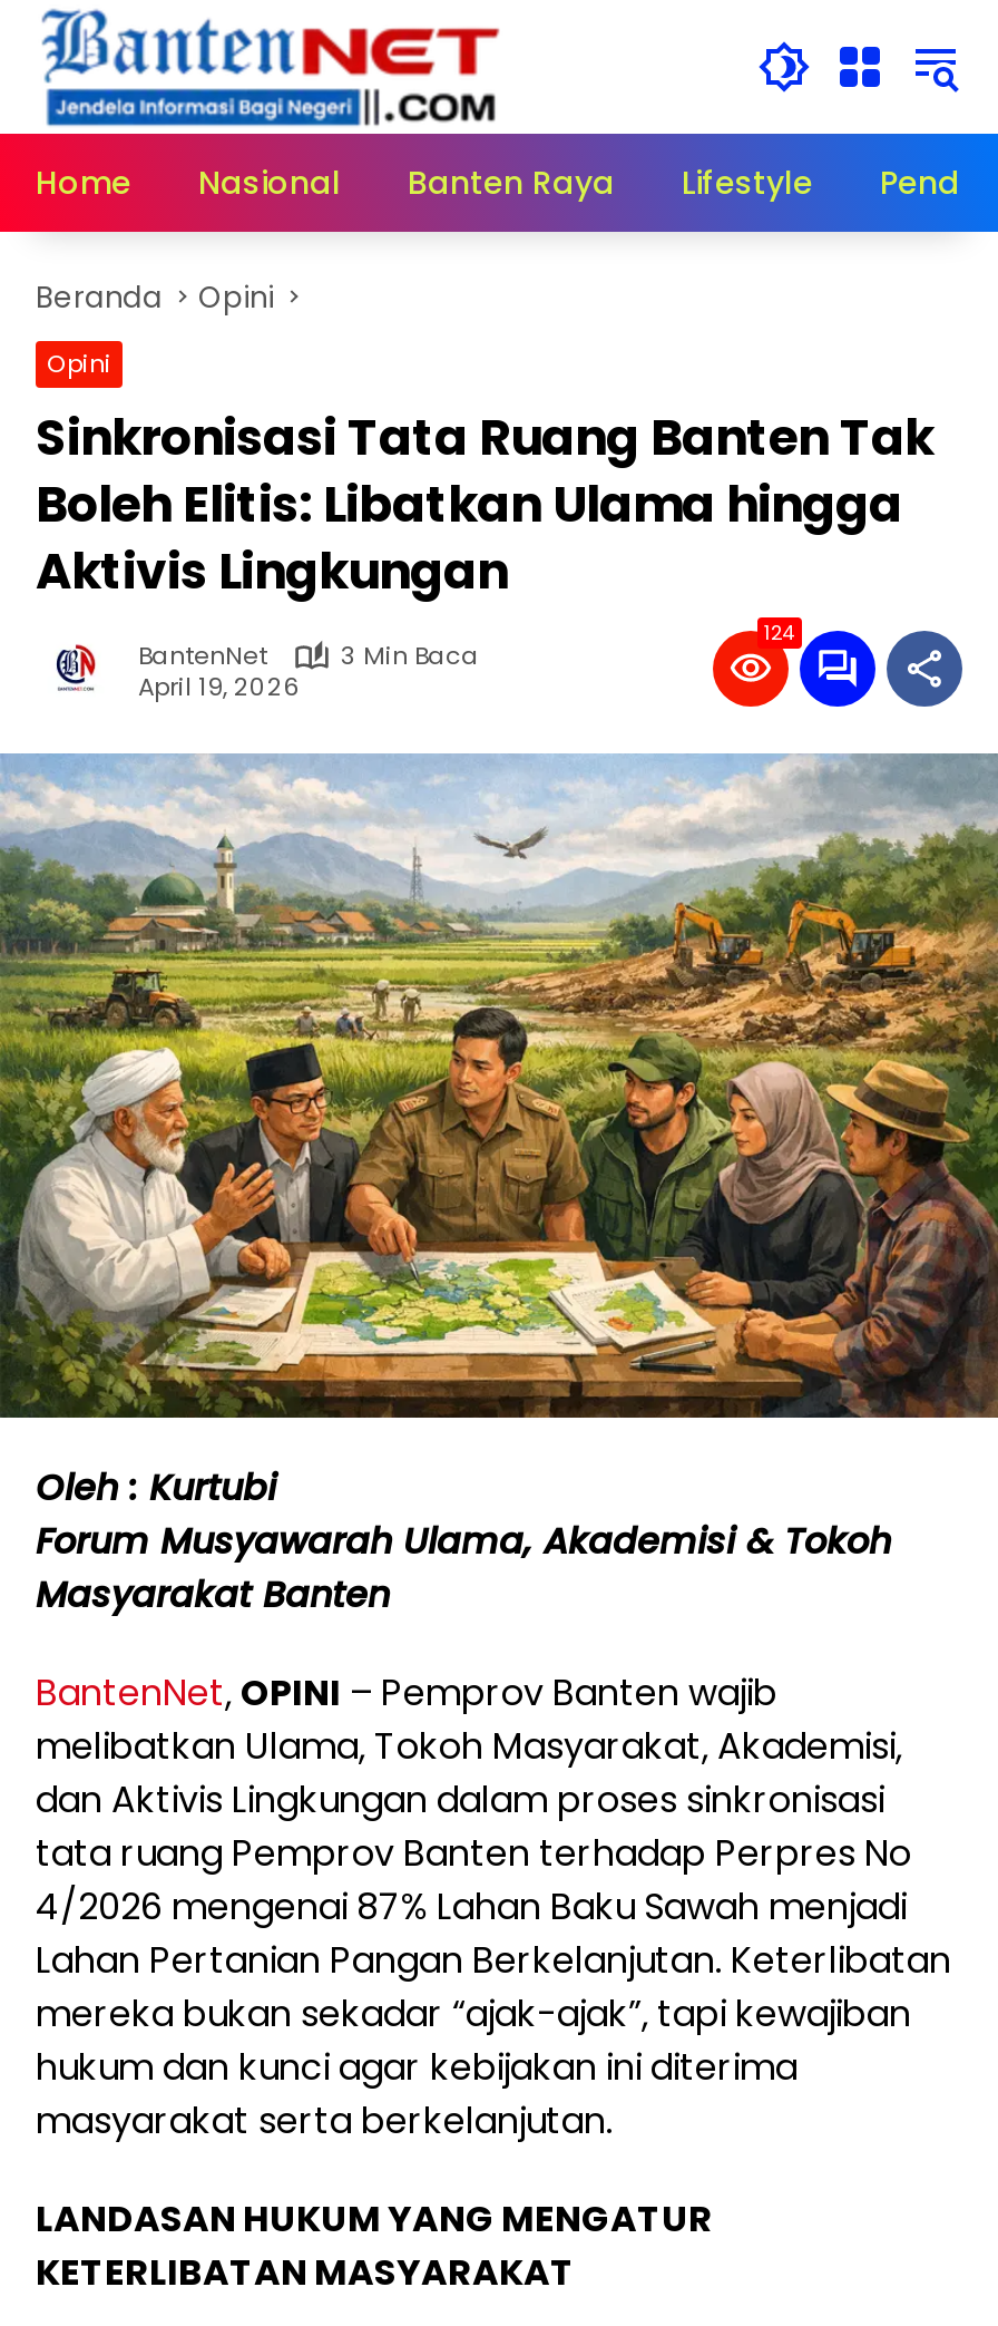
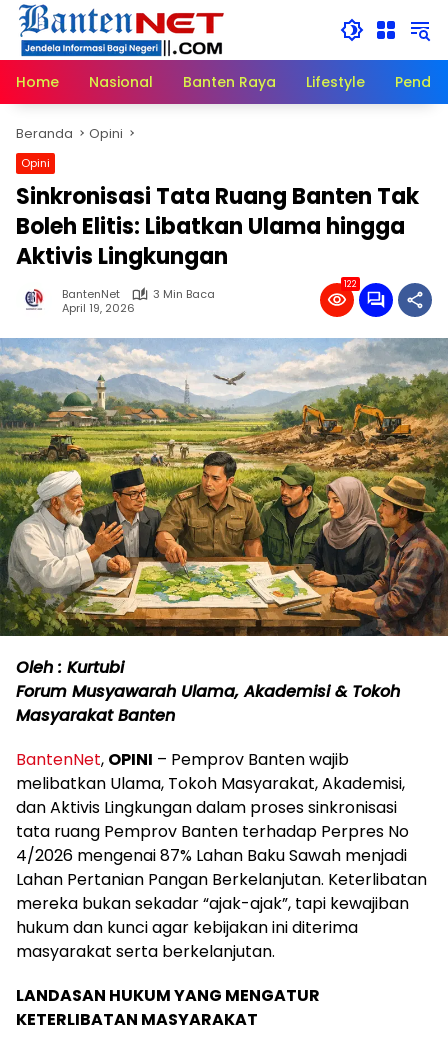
[764,620,795,646] 124 -> [344,278,357,290] 122

